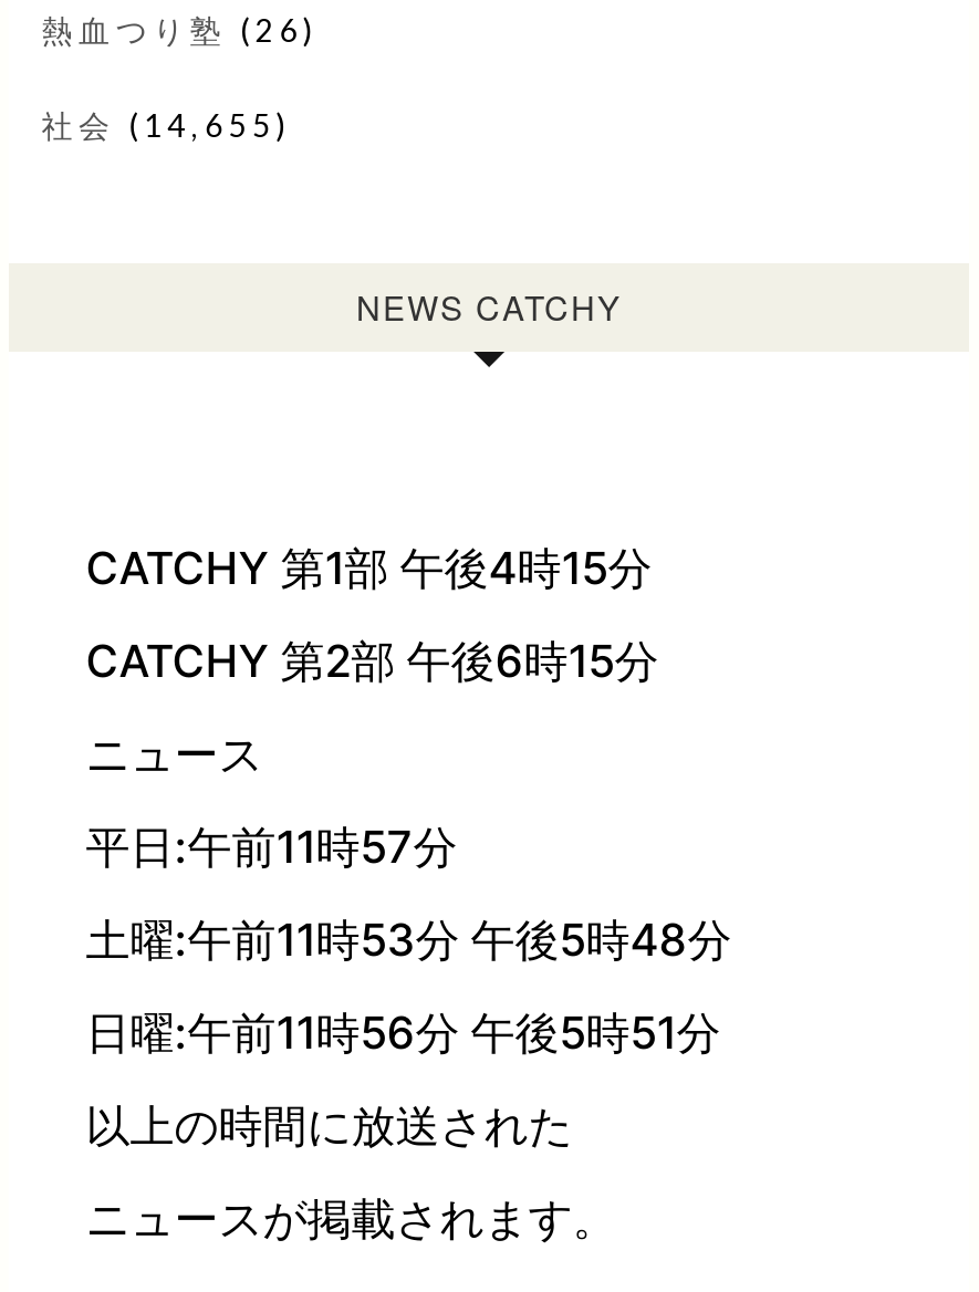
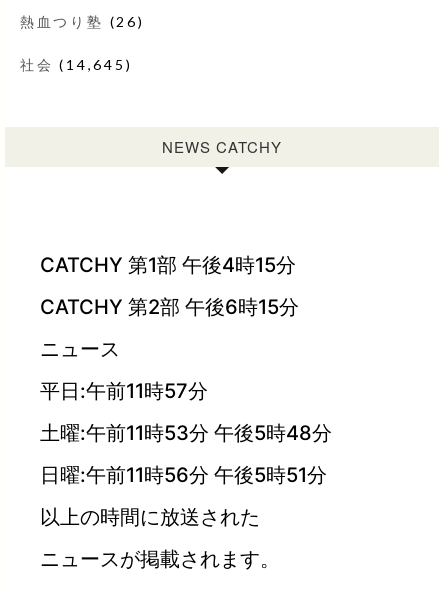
[41,106,291,144] 社会(14,655) -> [20,56,132,73] 社会(14,645)

